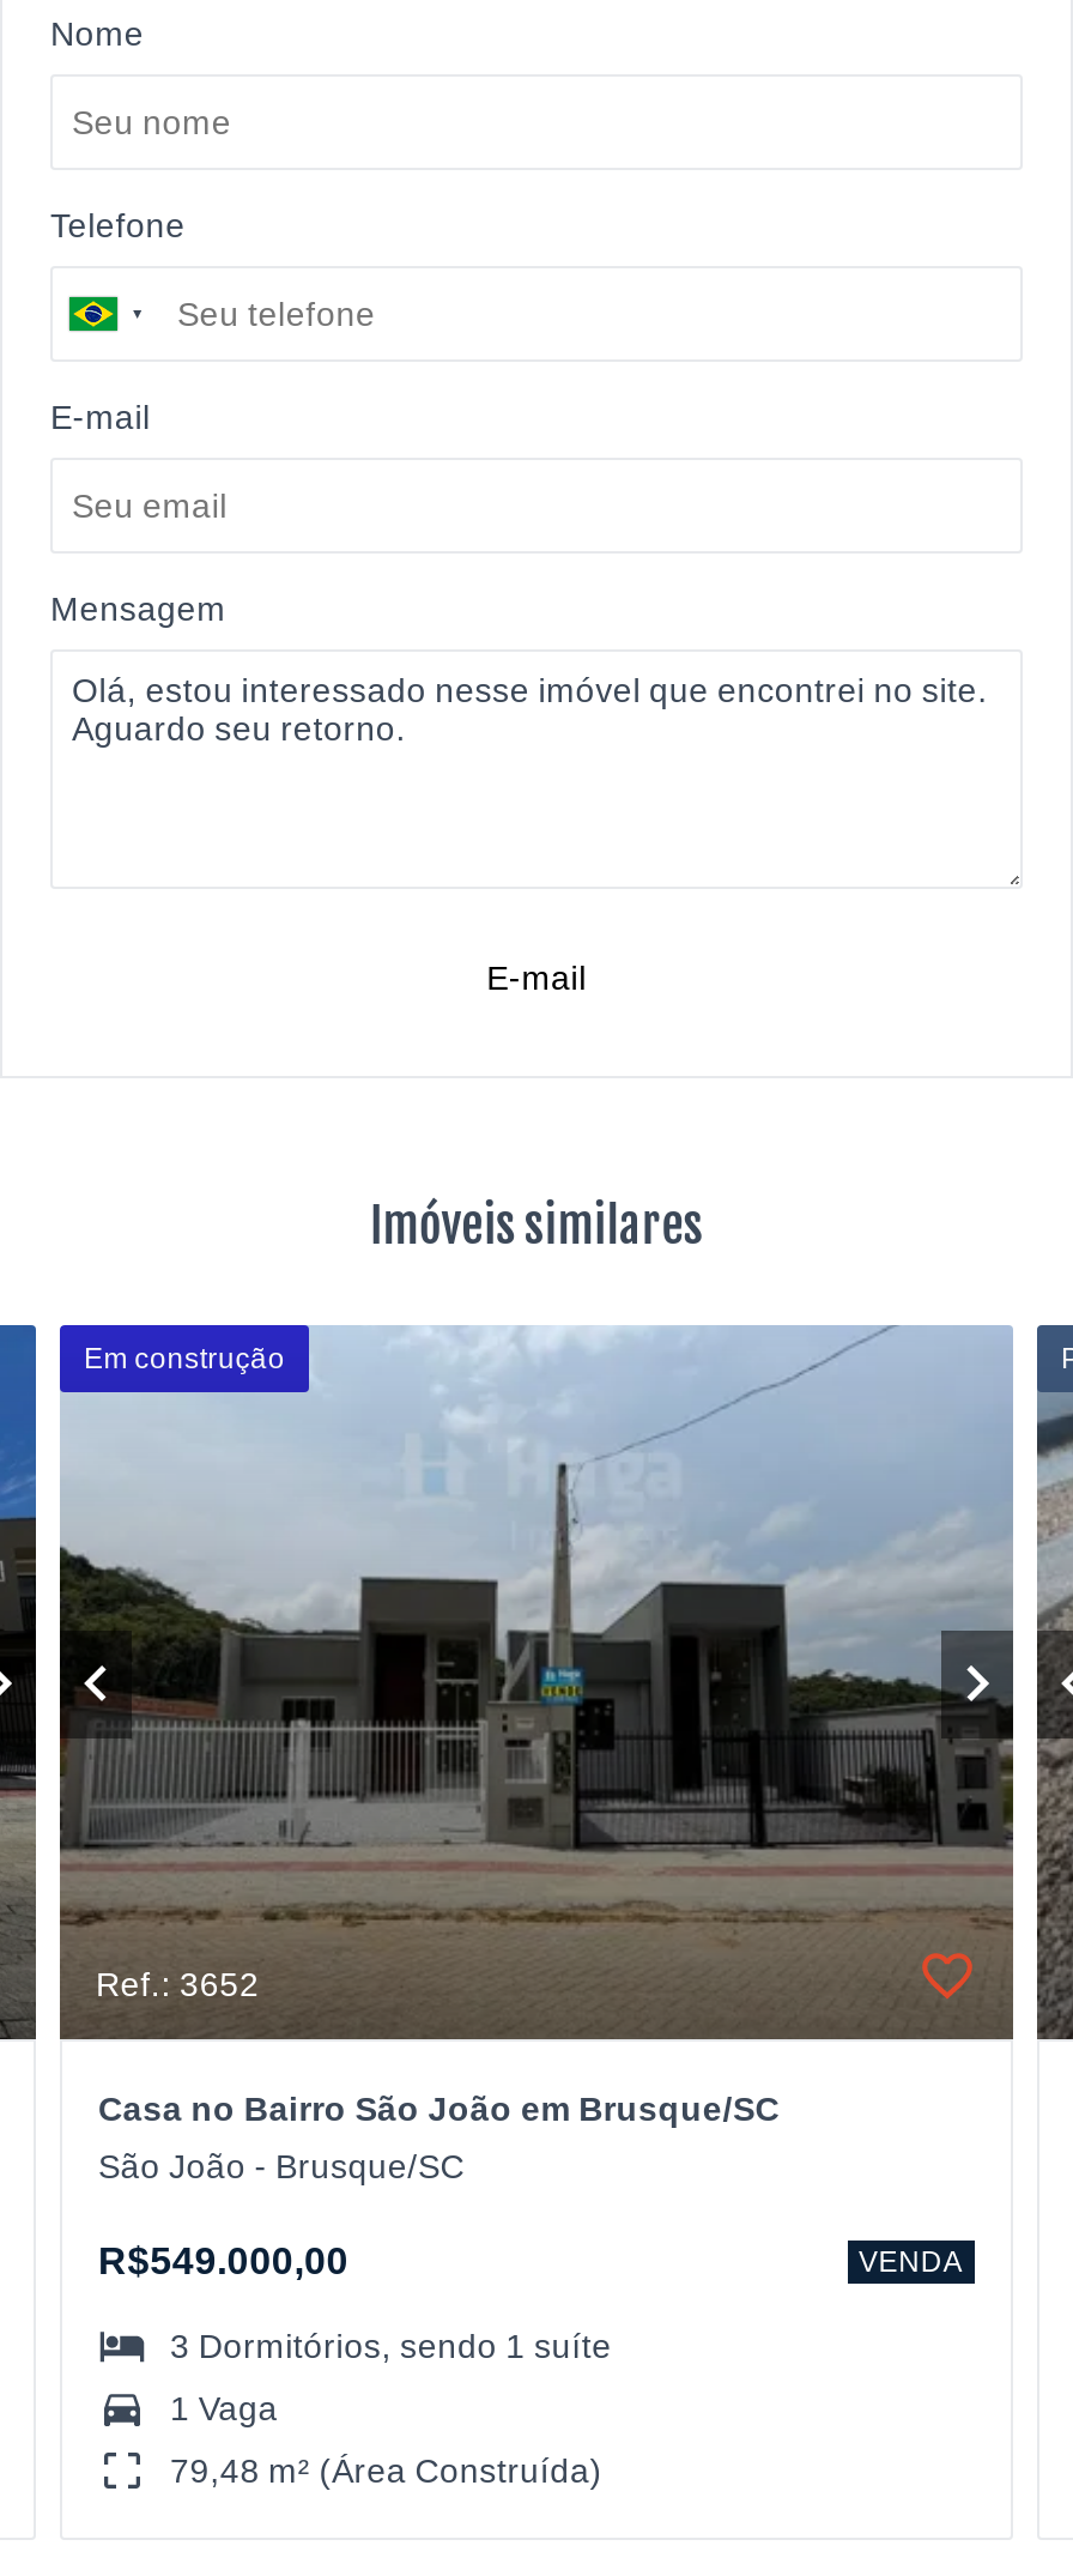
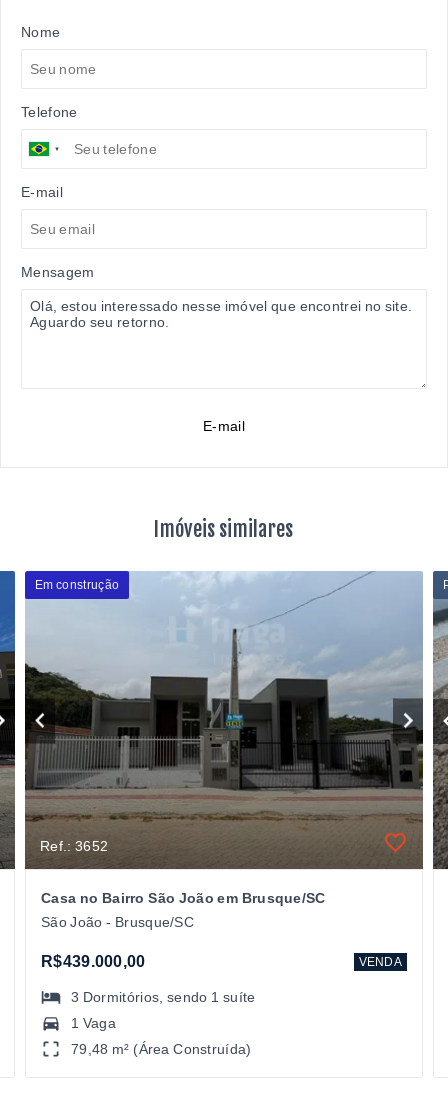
[98,2240,349,2281] R$549.000,00 -> [41,953,146,970] R$439.000,00

